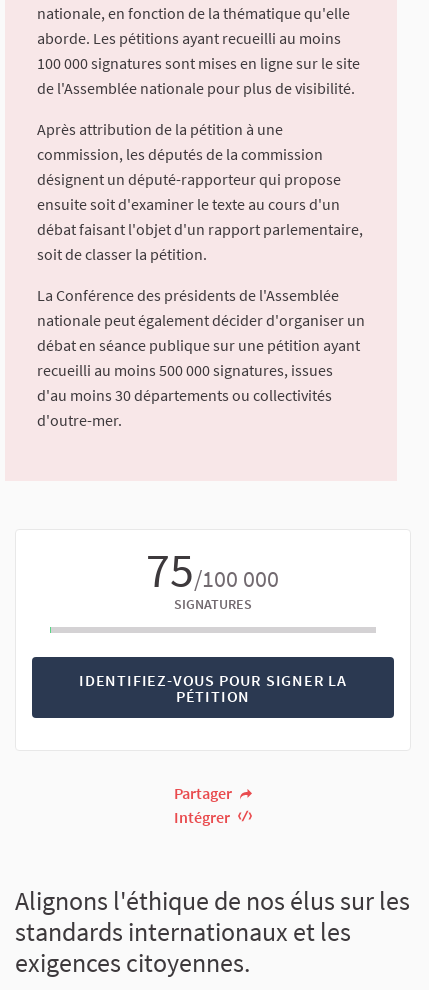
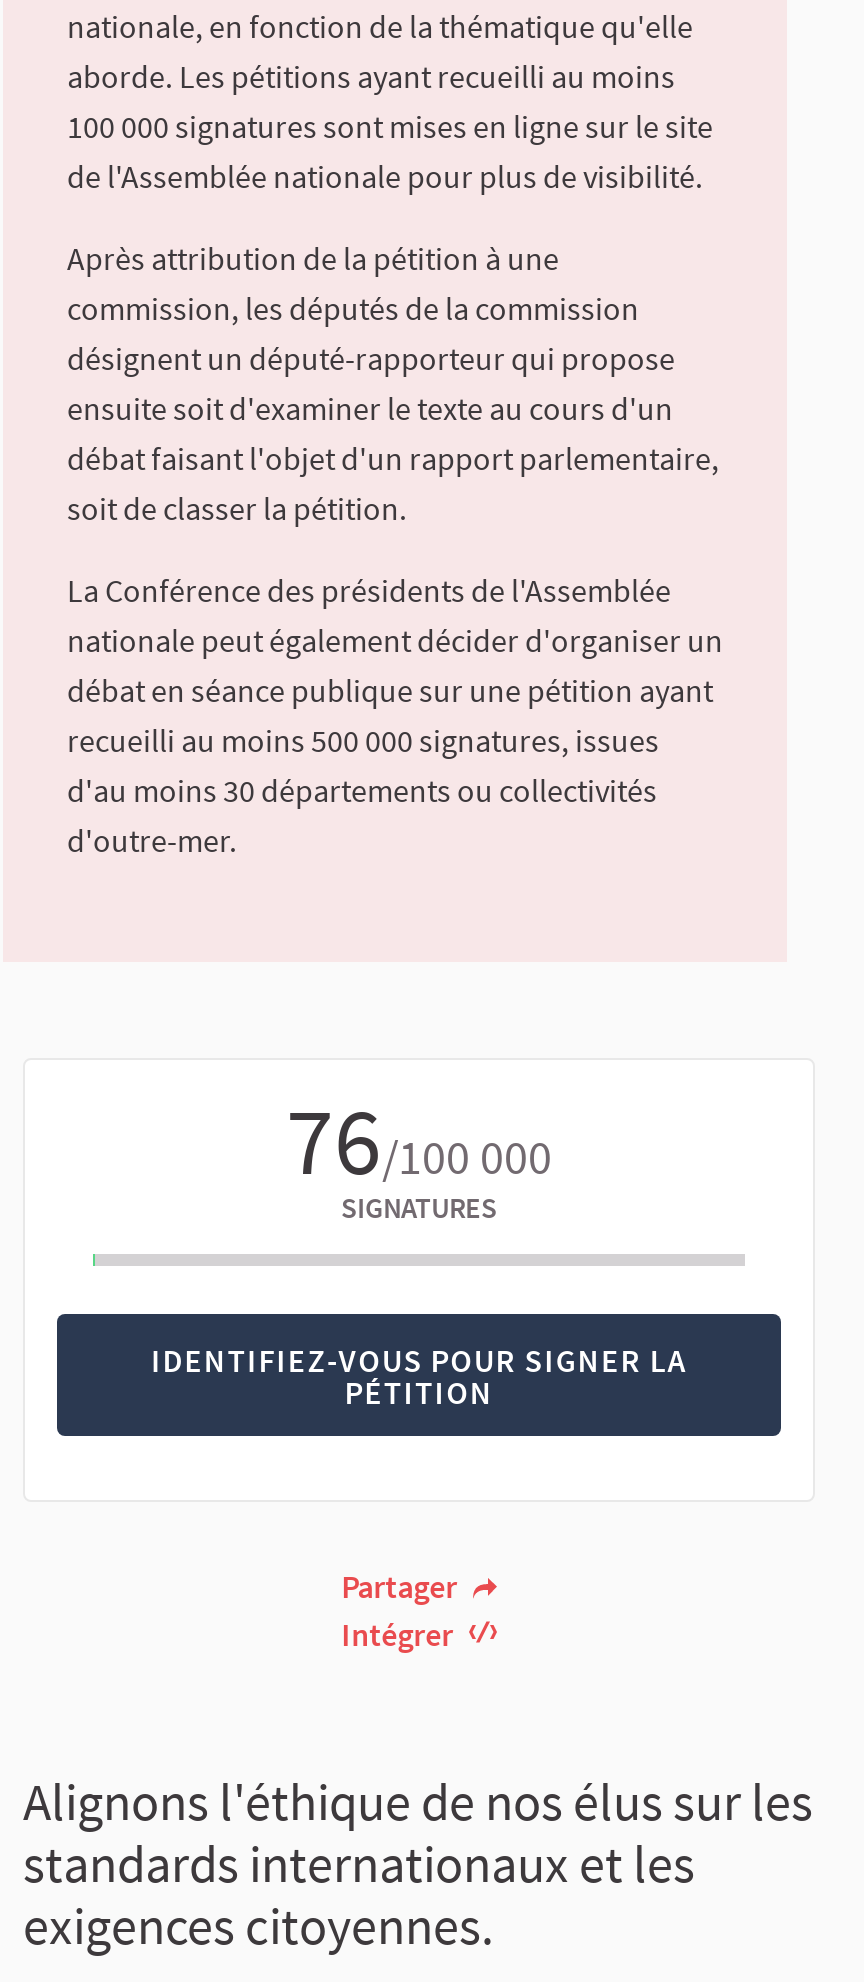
[146,540,279,600] 75/100 000 -> [286,1080,552,1200] 76/100 000

